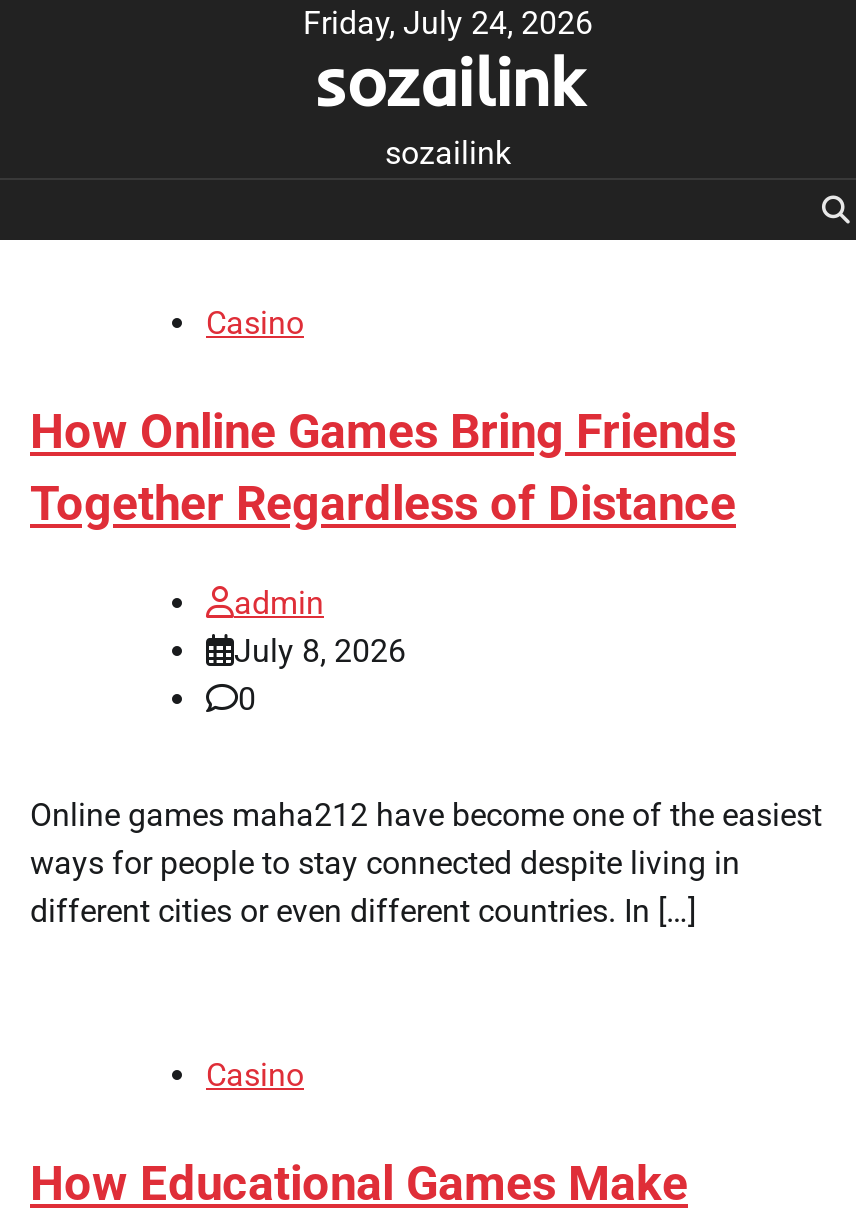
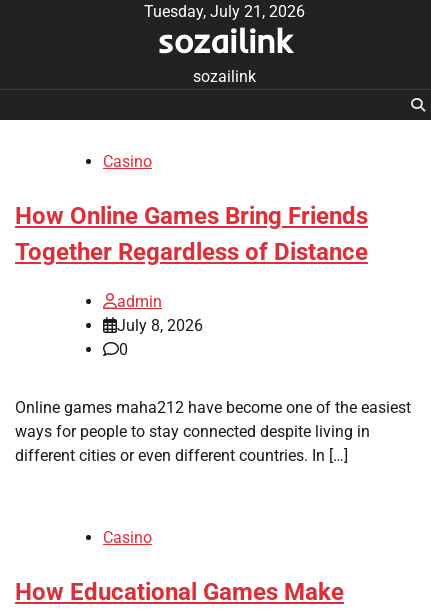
[303,4,593,42] Friday, July 24, 2026 -> [143,2,304,21] Tuesday, July 21, 2026

